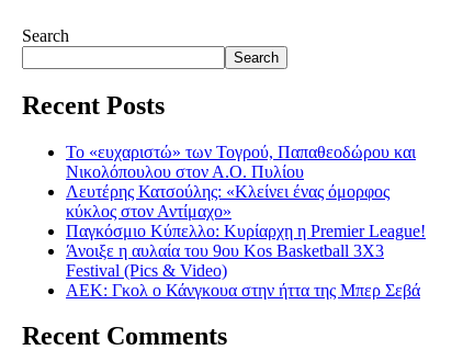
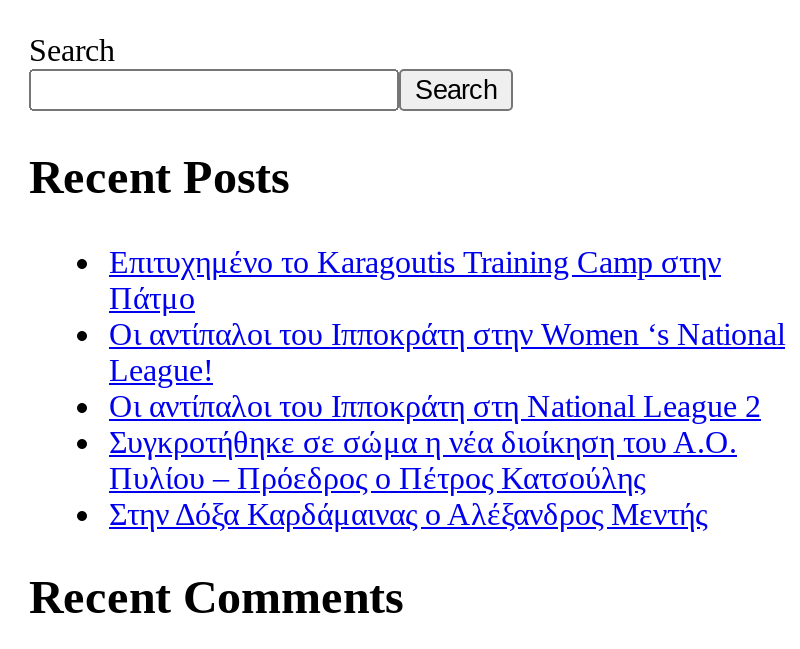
[66,142,426,299] Το «ευχαριστώ» των Τογρού, Παπαθεοδώρου και | Νικολόπουλου στον Α.Ο. Πυλίου | Λευτέρης Κατσούλης: «Κλείνει ένας όμορφος | κύκλος στον Αντίμαχο» | Παγκόσμιο Κύπελλο: Κυρίαρχη η Premier League! | Άνοιξε η αυλαία του 9ου Kos Basketball 3X3 | Festival (Pics & Video) | ΑΕΚ: Γκολ ο Κάνγκουα στην ήττα της Μπερ Σεβά -> [109,244,785,530] Επιτυχημένο το Karagoutis Training Camp στην | Πάτμο | Οι αντίπαλοι του Ιπποκράτη στην Women ‘s National | League! | Οι αντίπαλοι του Ιπποκράτη στη National League 2 | Συγκροτήθηκε σε σώμα η νέα διοίκηση του Α.Ο. | Πυλίου – Πρόεδρος ο Πέτρος Κατσούλης | Στην Δόξα Καρδάμαινας ο Αλέξανδρος Μεντής

